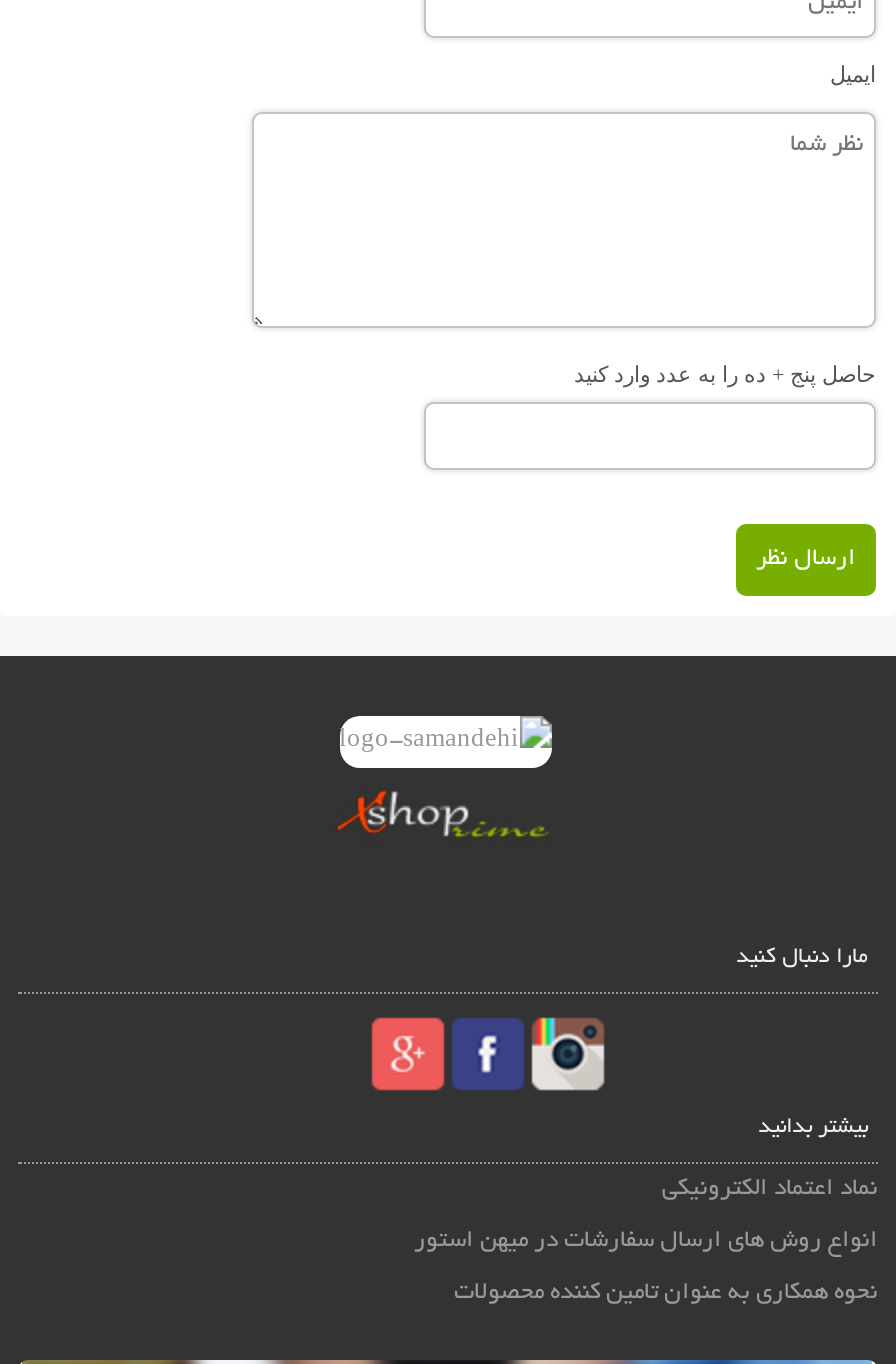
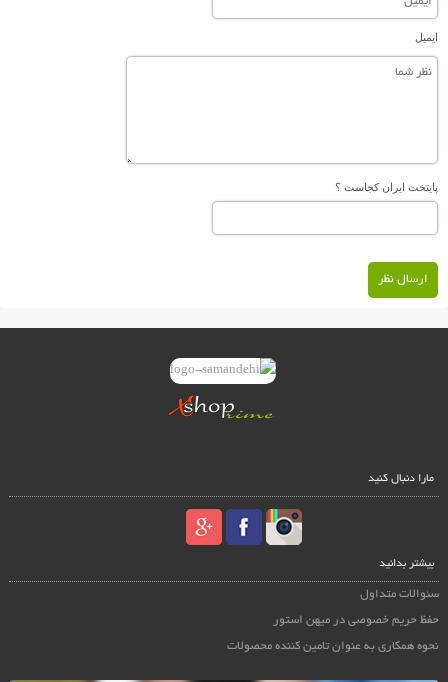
[574,361,876,385] حاصل پنج + ده را به عدد وارد کنید -> [335,181,438,193] پایتخت ایران کجاست ؟
[662,1175,878,1201] نماد اعتماد الکترونیکی -> [360,588,439,601] سئوالات متداول
[414,1227,878,1253] انواع روش های ارسال سفارشات در میهن استور -> [273,614,439,627] حفظ حریم خصوصی در میهن استور

